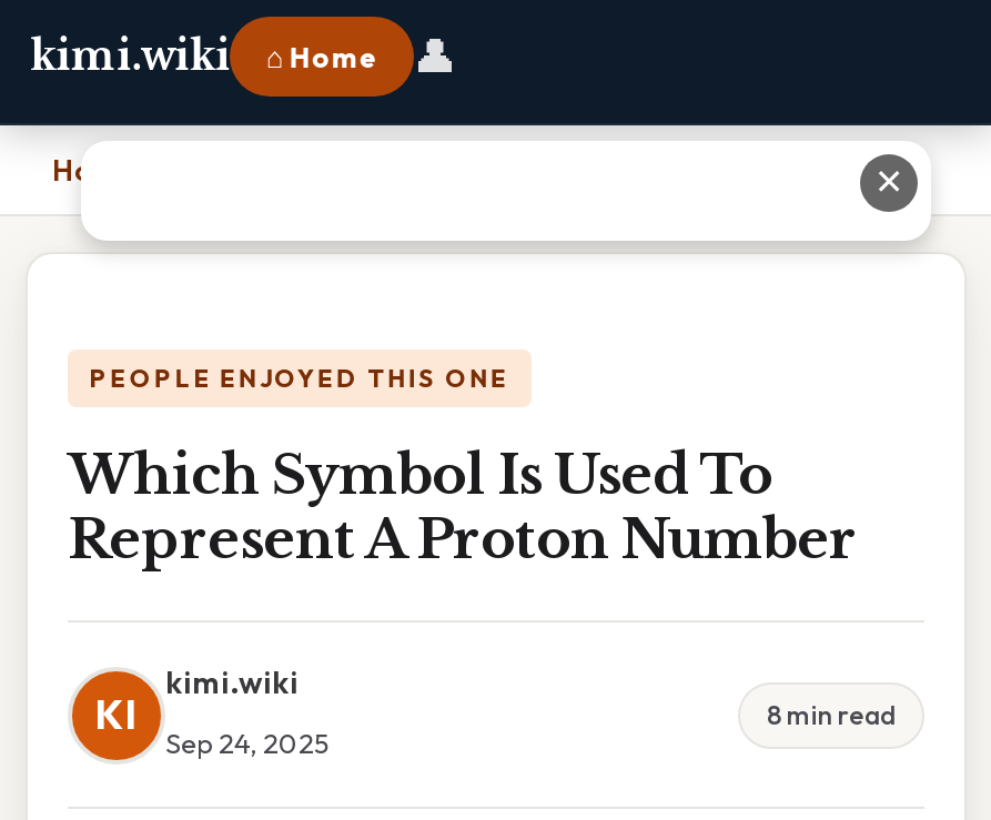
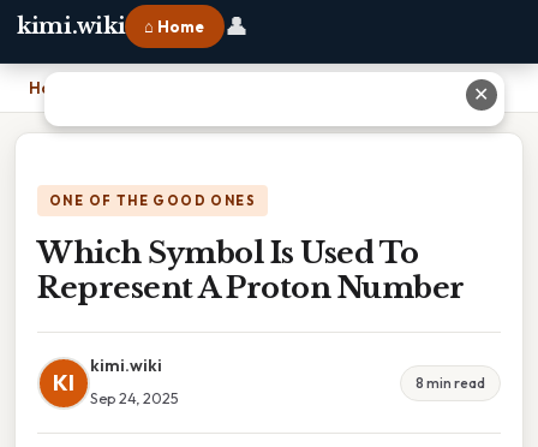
[90,363,510,394] PEOPLE ENJOYED THIS ONE -> [49,192,256,209] ONE OF THE GOOD ONES

